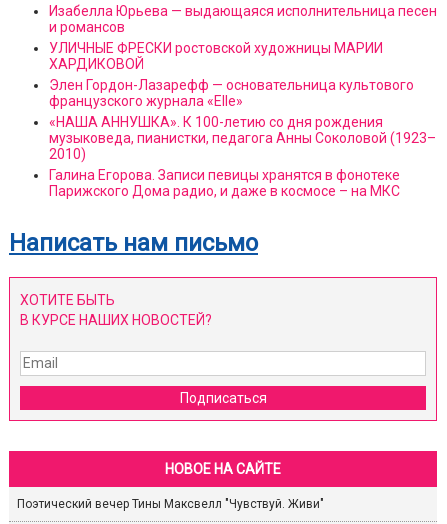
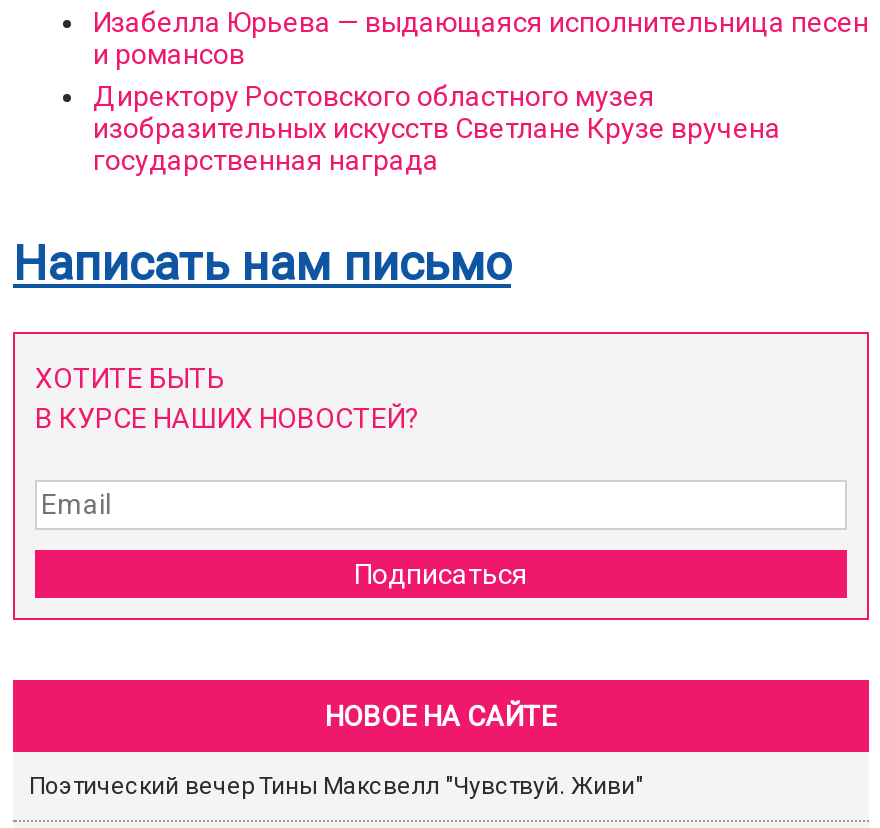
[49,40,436,199] УЛИЧНЫЕ ФРЕСКИ ростовской художницы МАРИИ | ХАРДИКОВОЙ | Элен Гордон-Лазарефф — основательница культового | французского журнала «Elle» | «НАША АННУШКА». К 100-летию со дня рождения | музыковеда, пианистки, педагога Анны Соколовой (1923– | 2010) | Галина Егорова. Записи певицы хранятся в фонотеке | Парижского Дома радио, и даже в космосе – на МКС -> [93,80,781,176] Директору Ростовского областного музея | изобразительных искусств Светлане Крузе вручена | государственная награда

